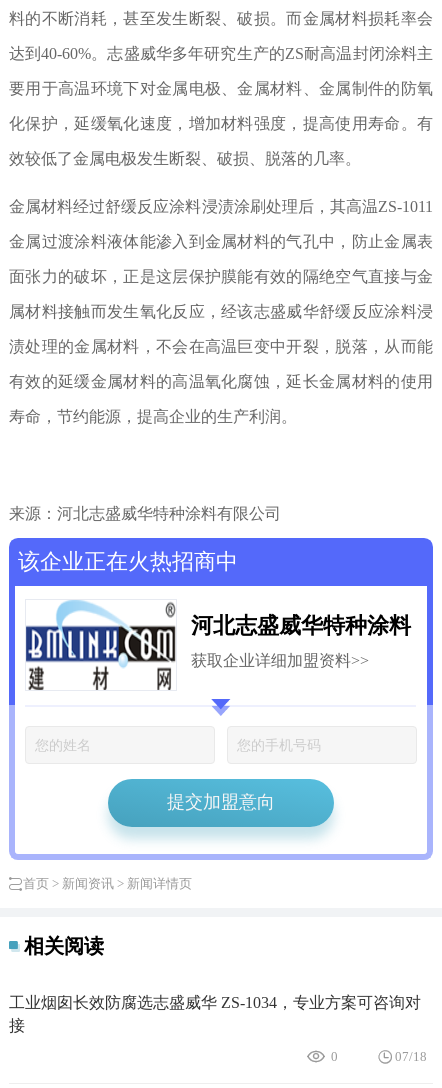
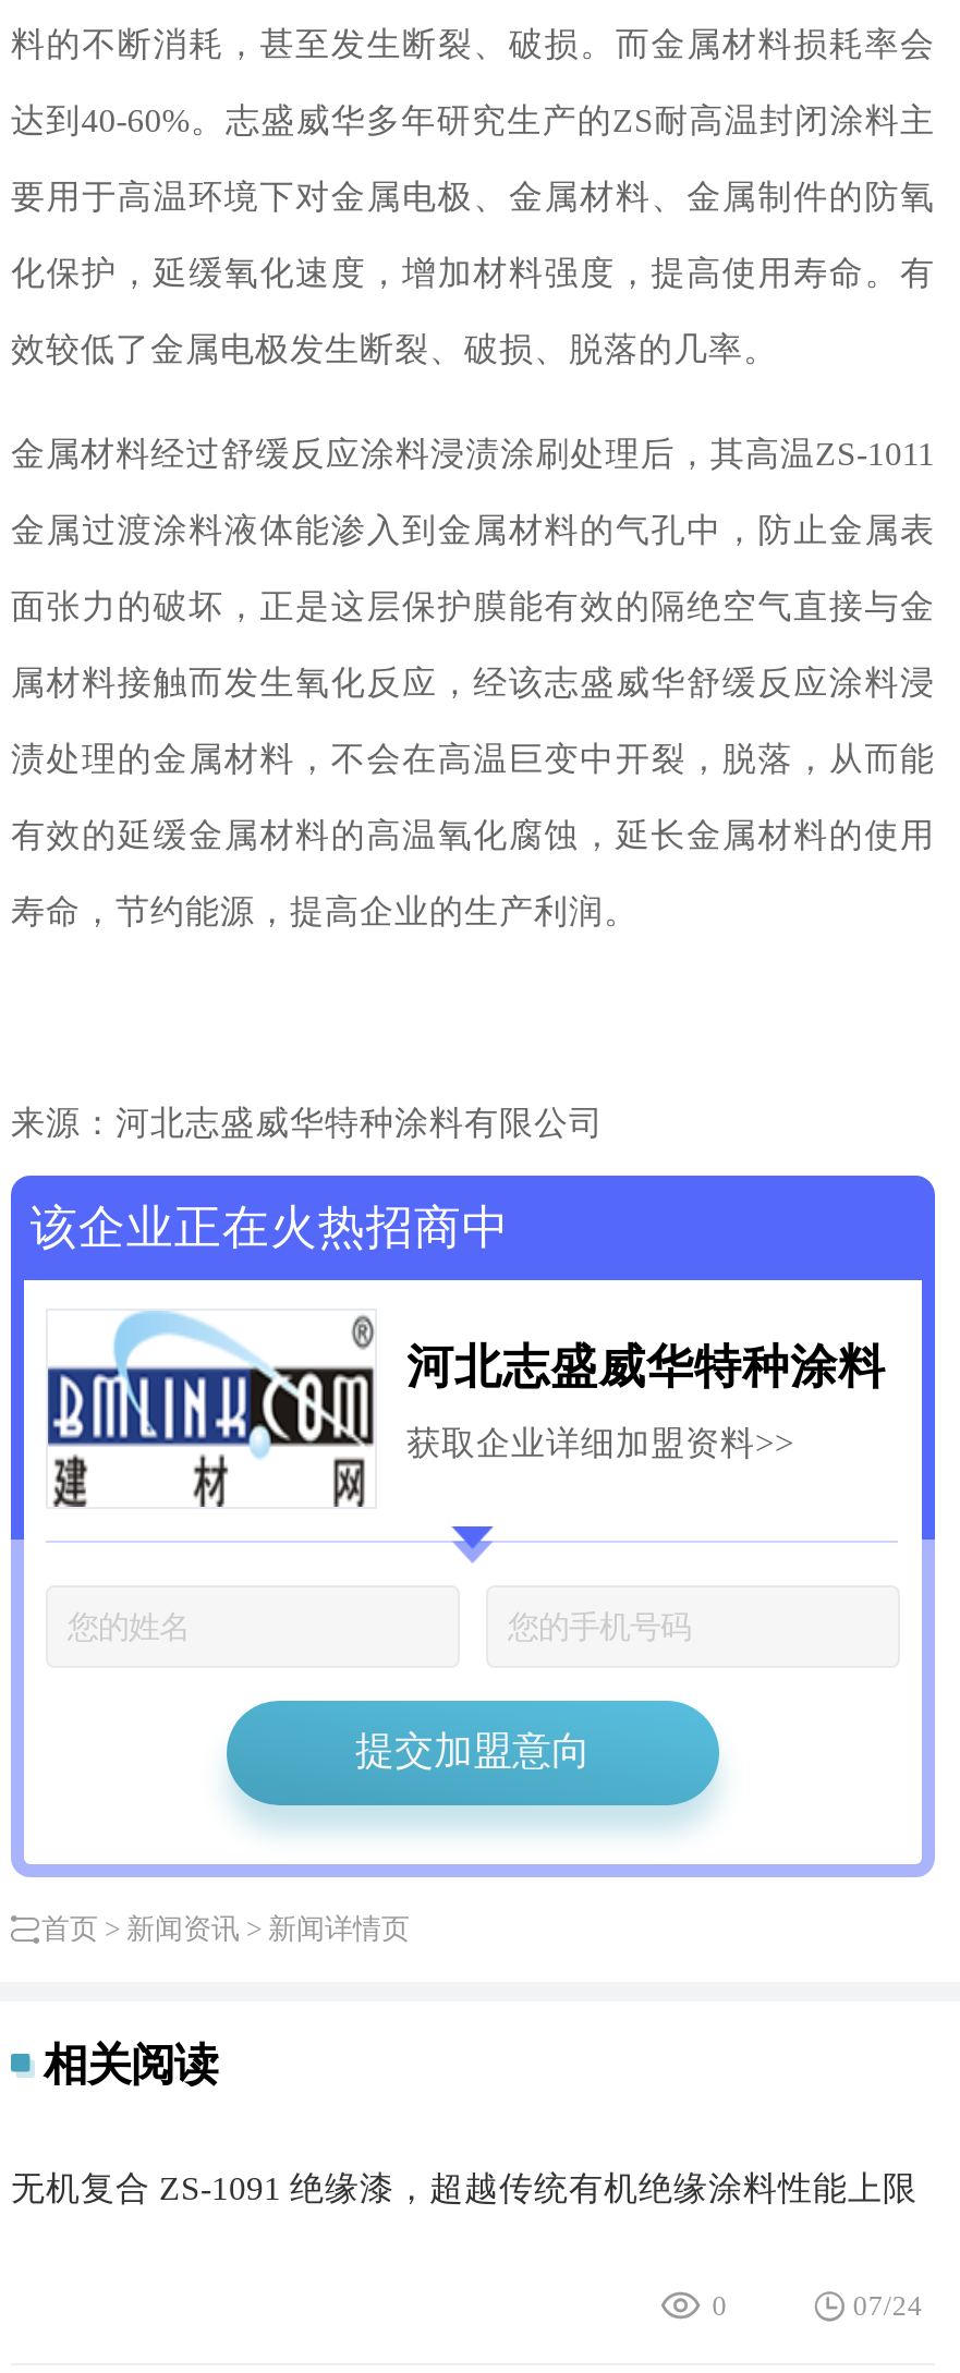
[9,994,421,1034] 工业烟囱长效防腐选志盛威华 ZS-1034，专业方案可咨询对 | 接 -> [11,2169,918,2206] 无机复合 ZS-1091 绝缘漆，超越传统有机绝缘涂料性能上限
[395,1049,427,1064] 07/18 -> [853,2288,923,2321] 07/24

